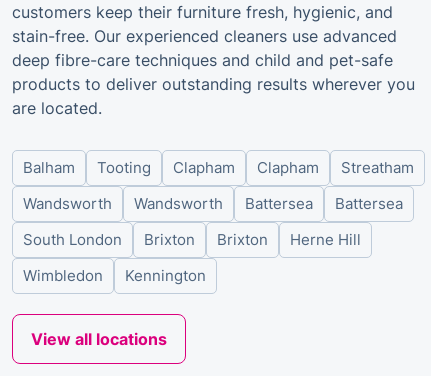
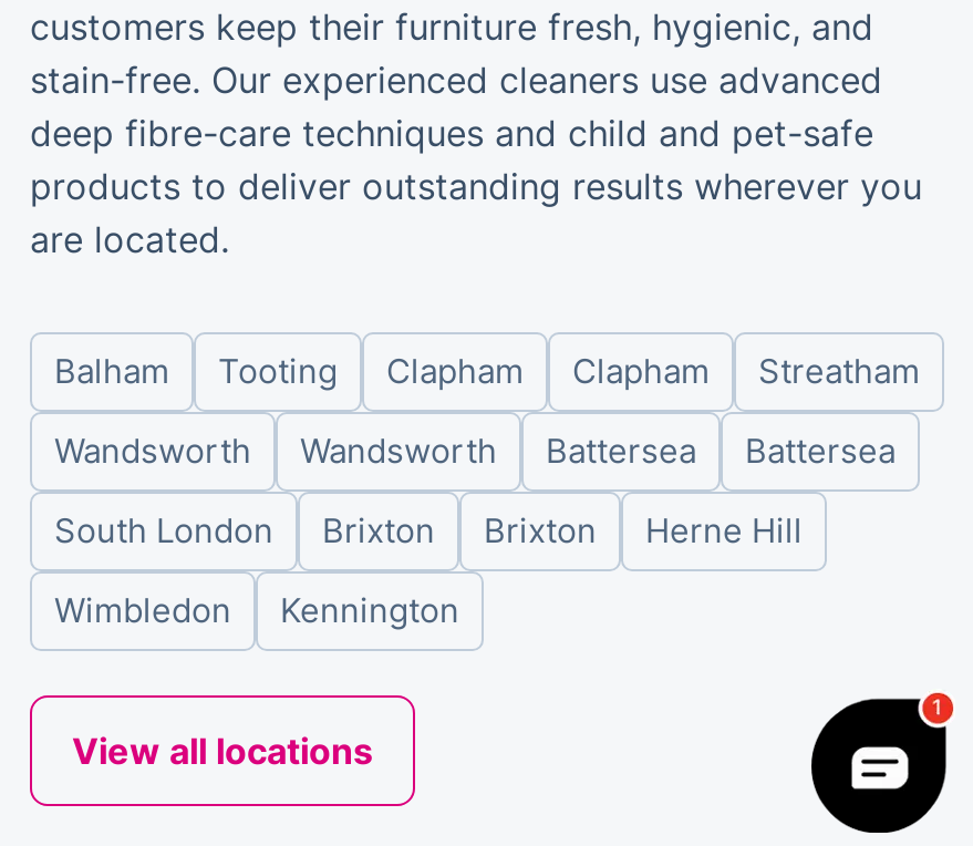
none -> [809,691,955,835] [image]

